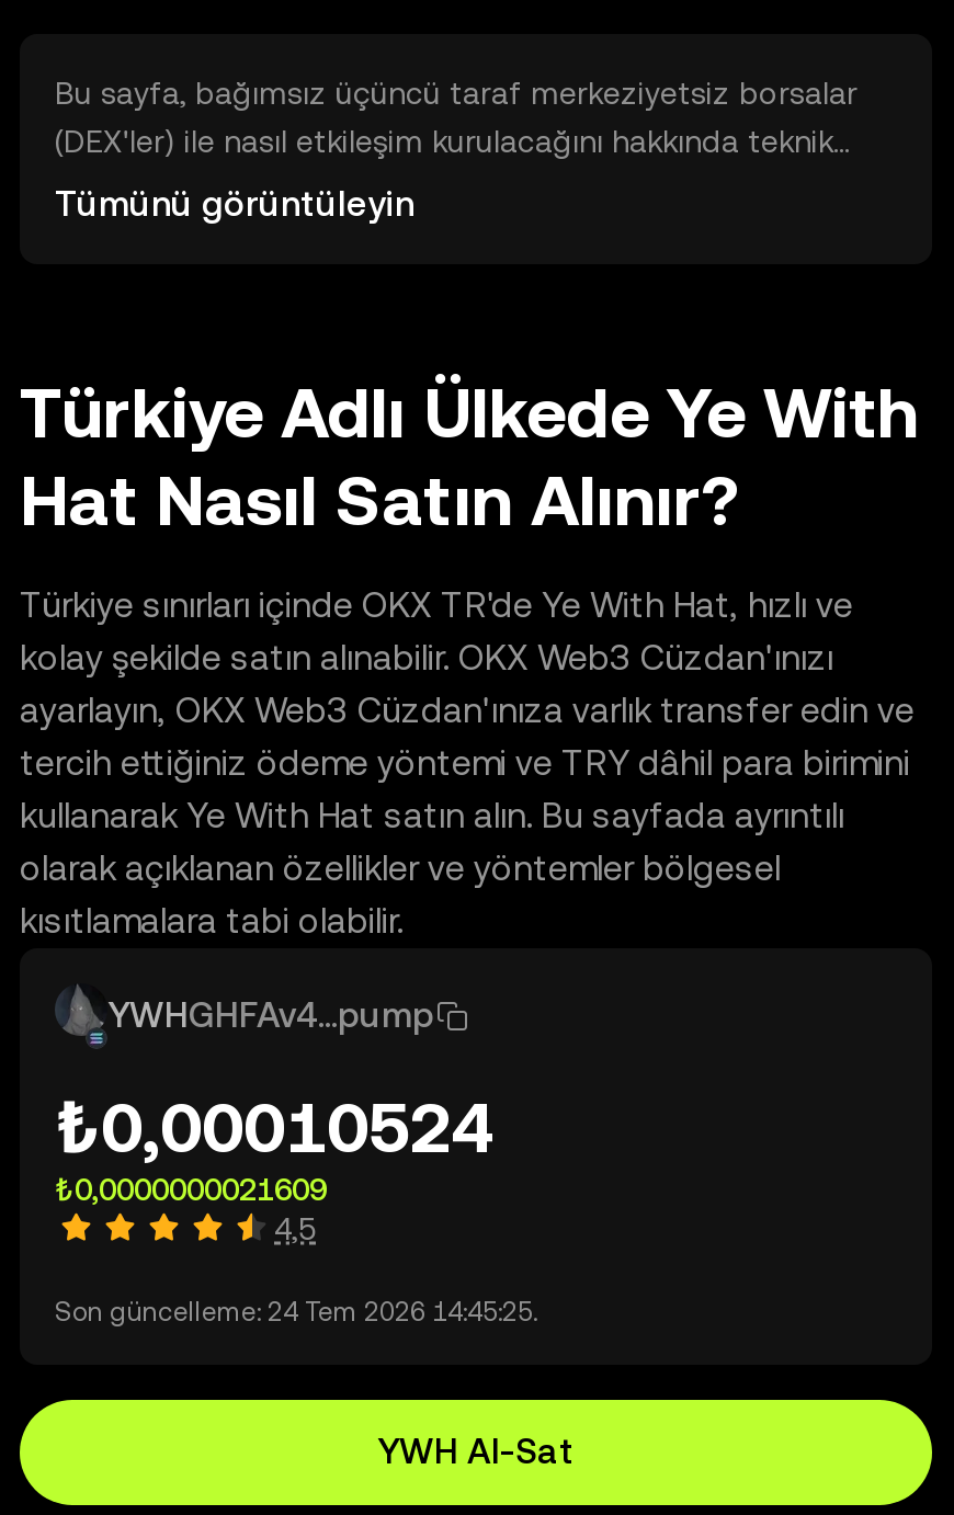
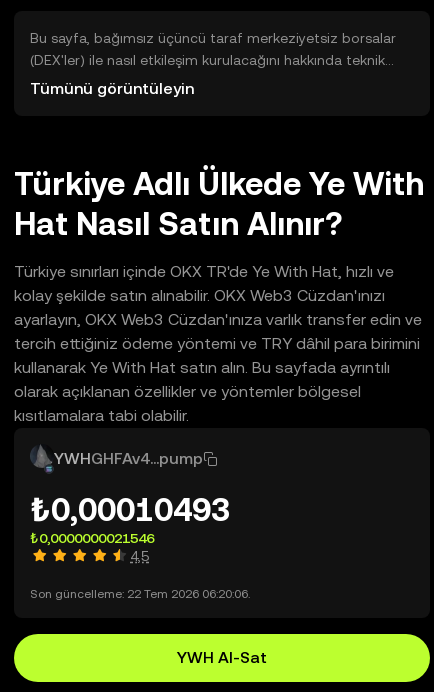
[55,1086,493,1167] ₺0,00010524 -> [30,491,230,528] ₺0,00010493
[55,1172,327,1207] ₺0,0000000021609 -> [30,530,154,546] ₺0,0000000021546
[55,1297,537,1328] Son güncelleme: 24 Tem 2026 14:45:25. -> [30,587,250,601] Son güncelleme: 22 Tem 2026 06:20:06.

